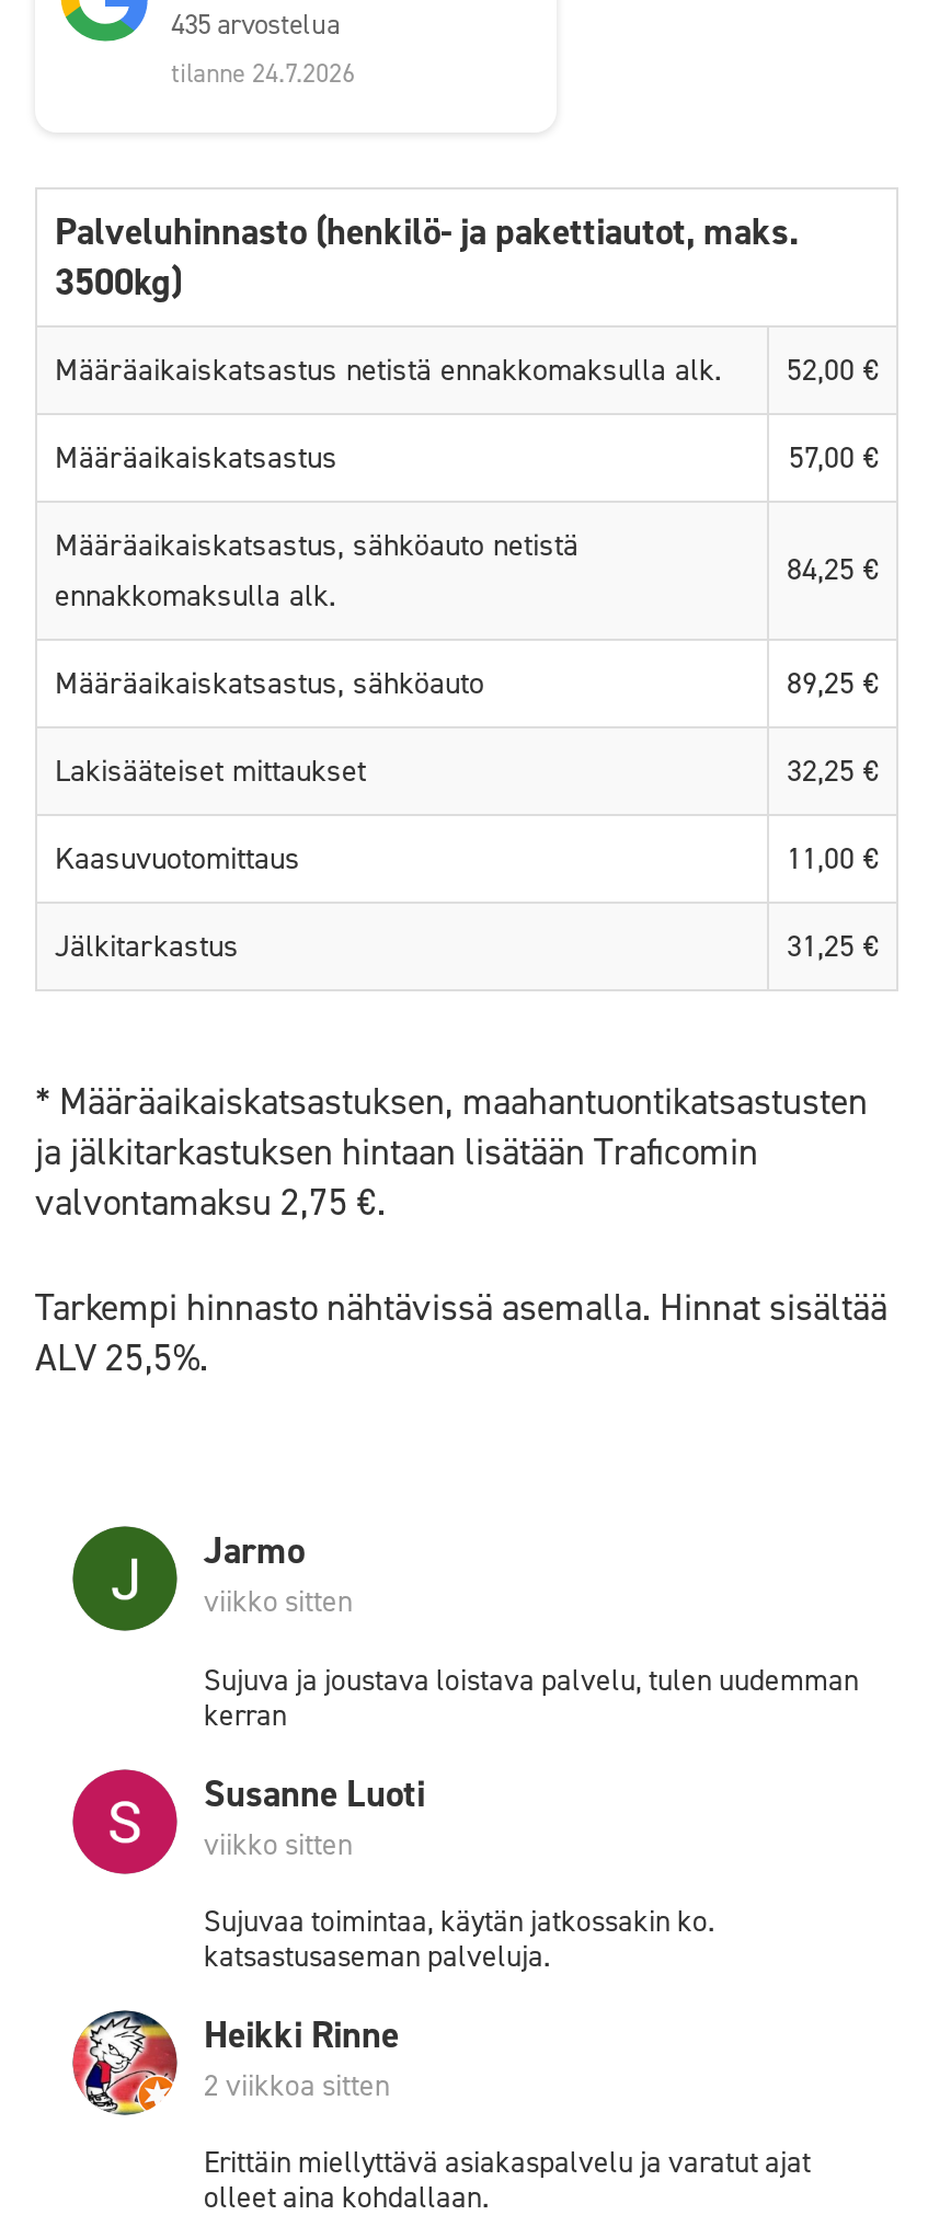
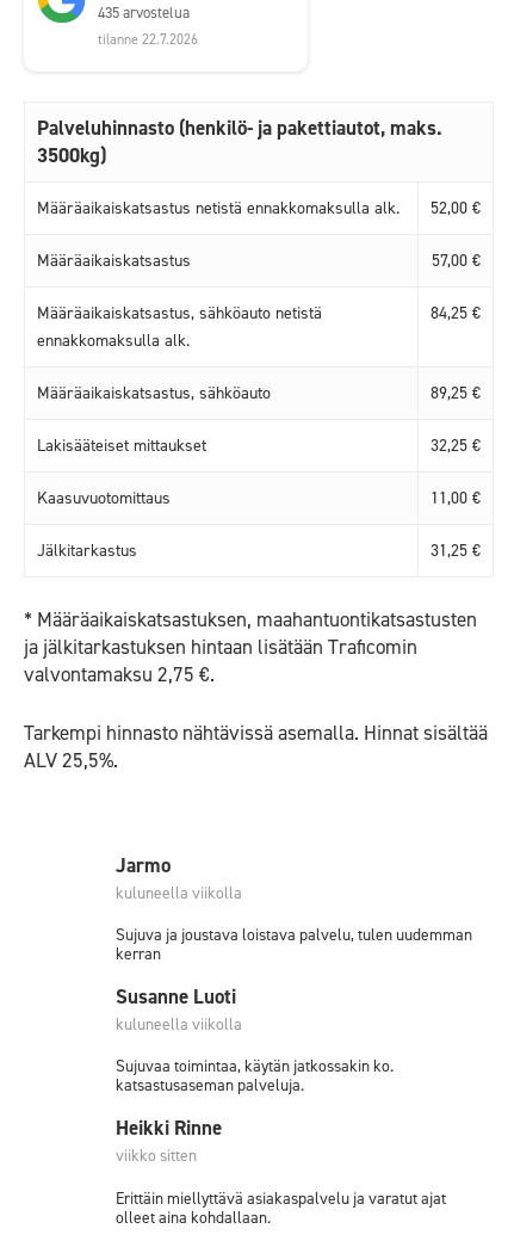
[171,55,355,90] tilanne 24.7.2026 -> [98,30,198,49] tilanne 22.7.2026
[70,1523,177,1634] [image] -> none
[204,1582,353,1621] viikko sitten -> [116,882,242,903] kuluneella viikolla
[70,1766,177,1878] [image] -> none
[204,1823,353,1863] viikko sitten -> [116,1013,242,1035] kuluneella viikolla
[70,2007,177,2119] [image] -> none
[204,2065,390,2104] 2 viikkoa sitten -> [116,1145,197,1166] viikko sitten

